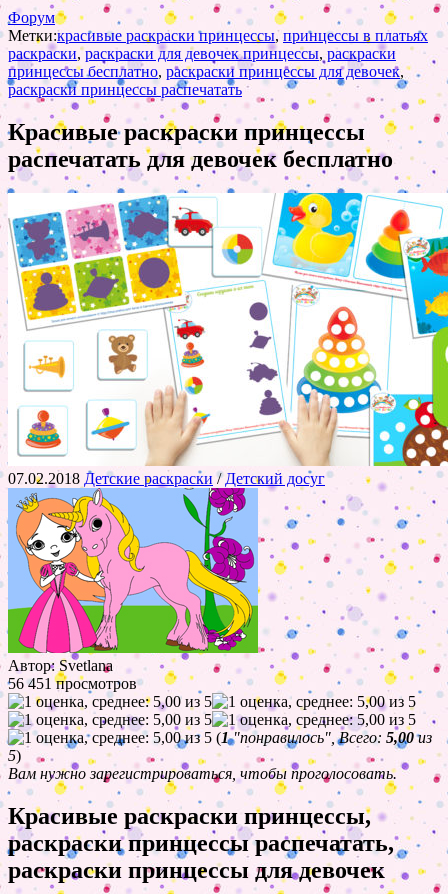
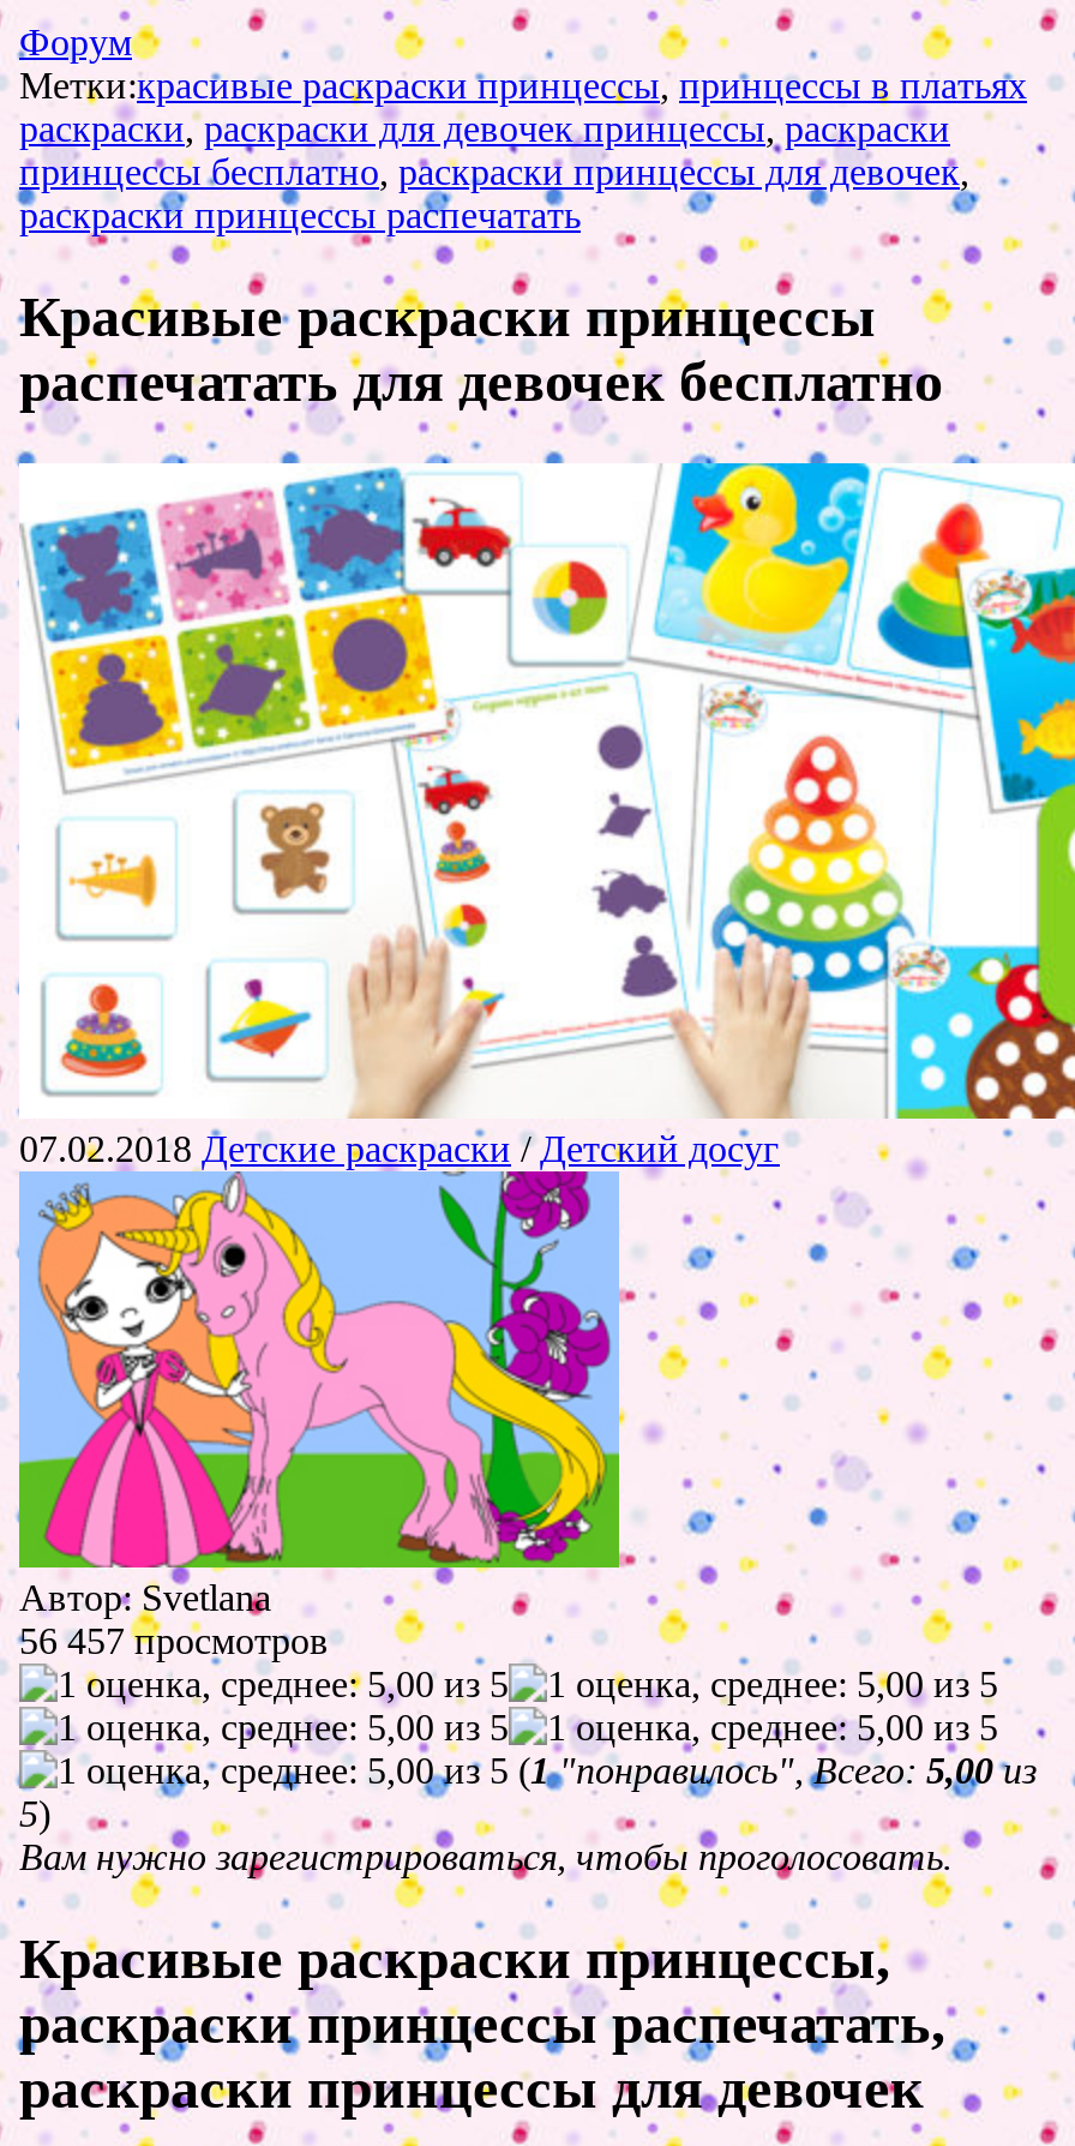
[8,675,137,692] 56 451 просмотров -> [19,1620,329,1661] 56 457 просмотров

